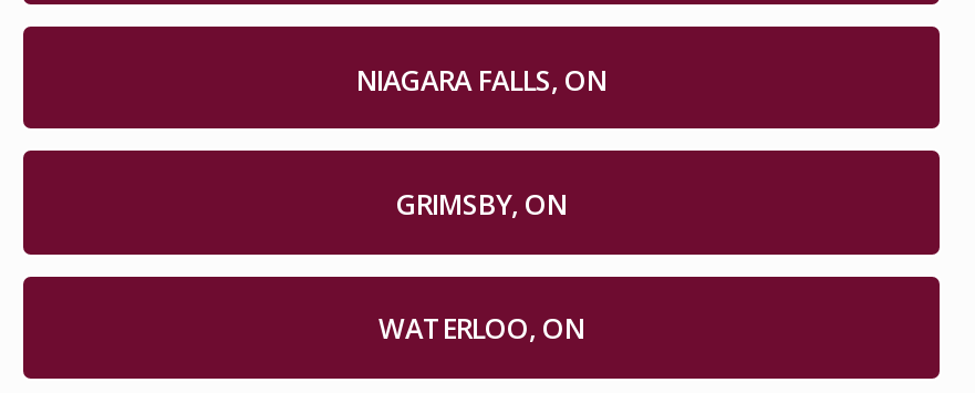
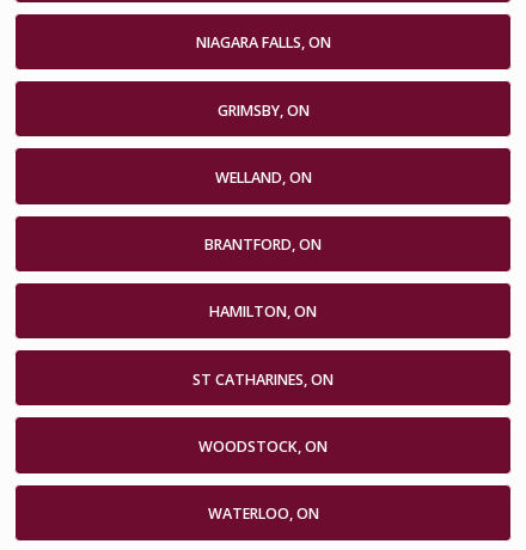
none -> [192,167,334,457] WELLAND, ON | BRANTFORD, ON | HAMILTON, ON | ST CATHARINES, ON | WOODSTOCK, ON

